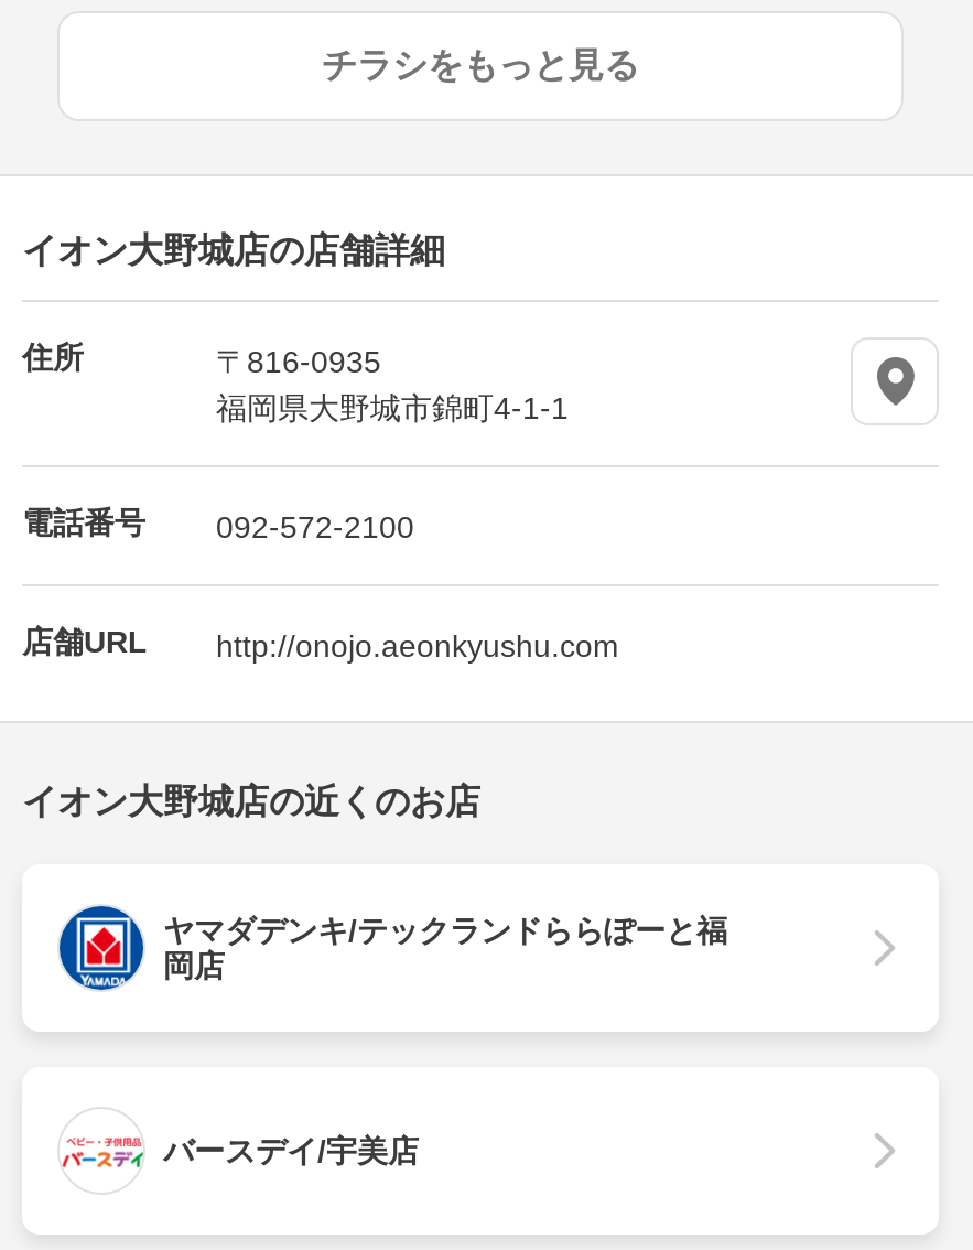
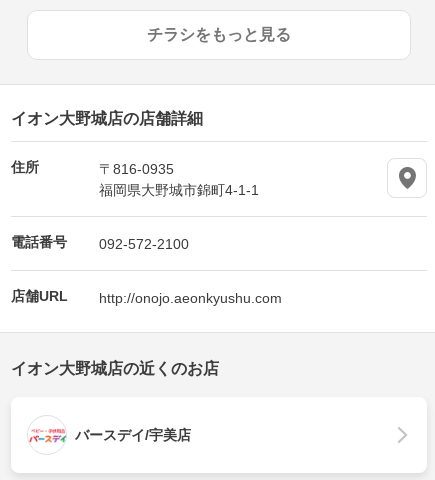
[57,904,727,992] [image] | ヤマダデンキ/テックランドららぽーと福 | 岡店 -> none

